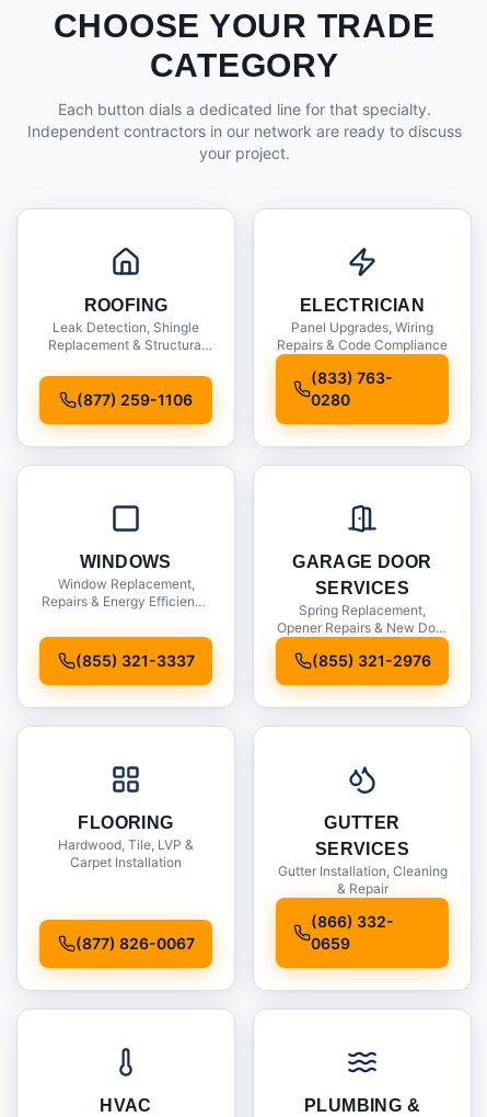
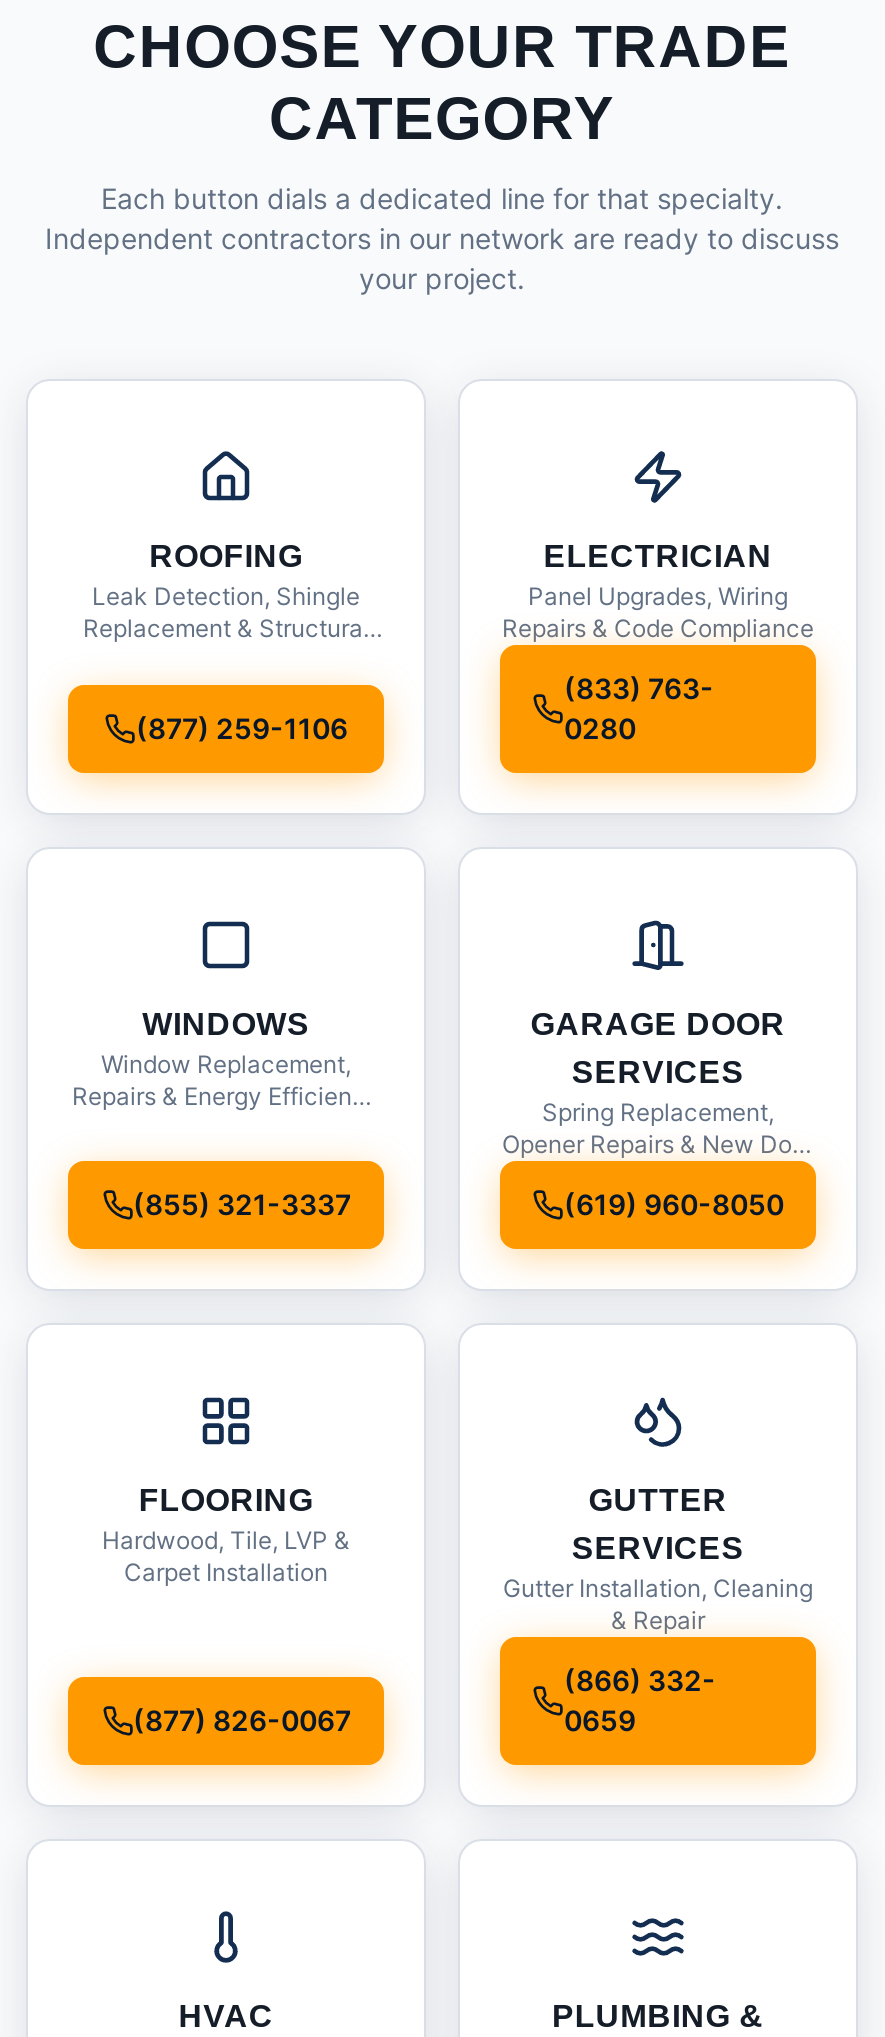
[311,651,431,670] (855) 321-2976 -> [564,1187,784,1221] (619) 960-8050

